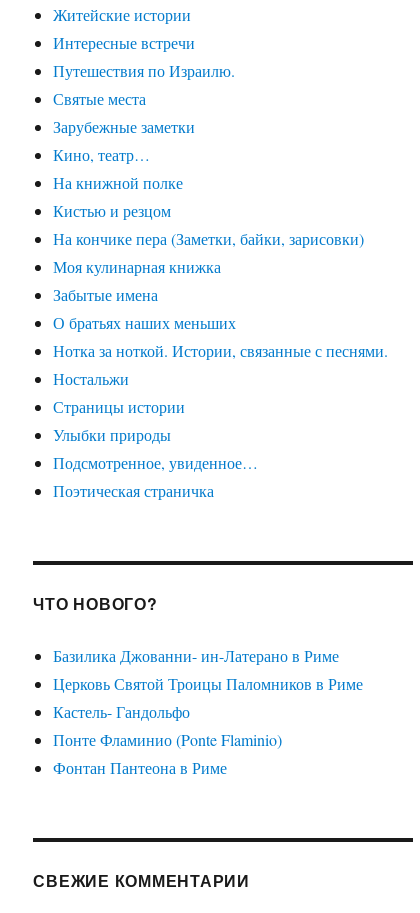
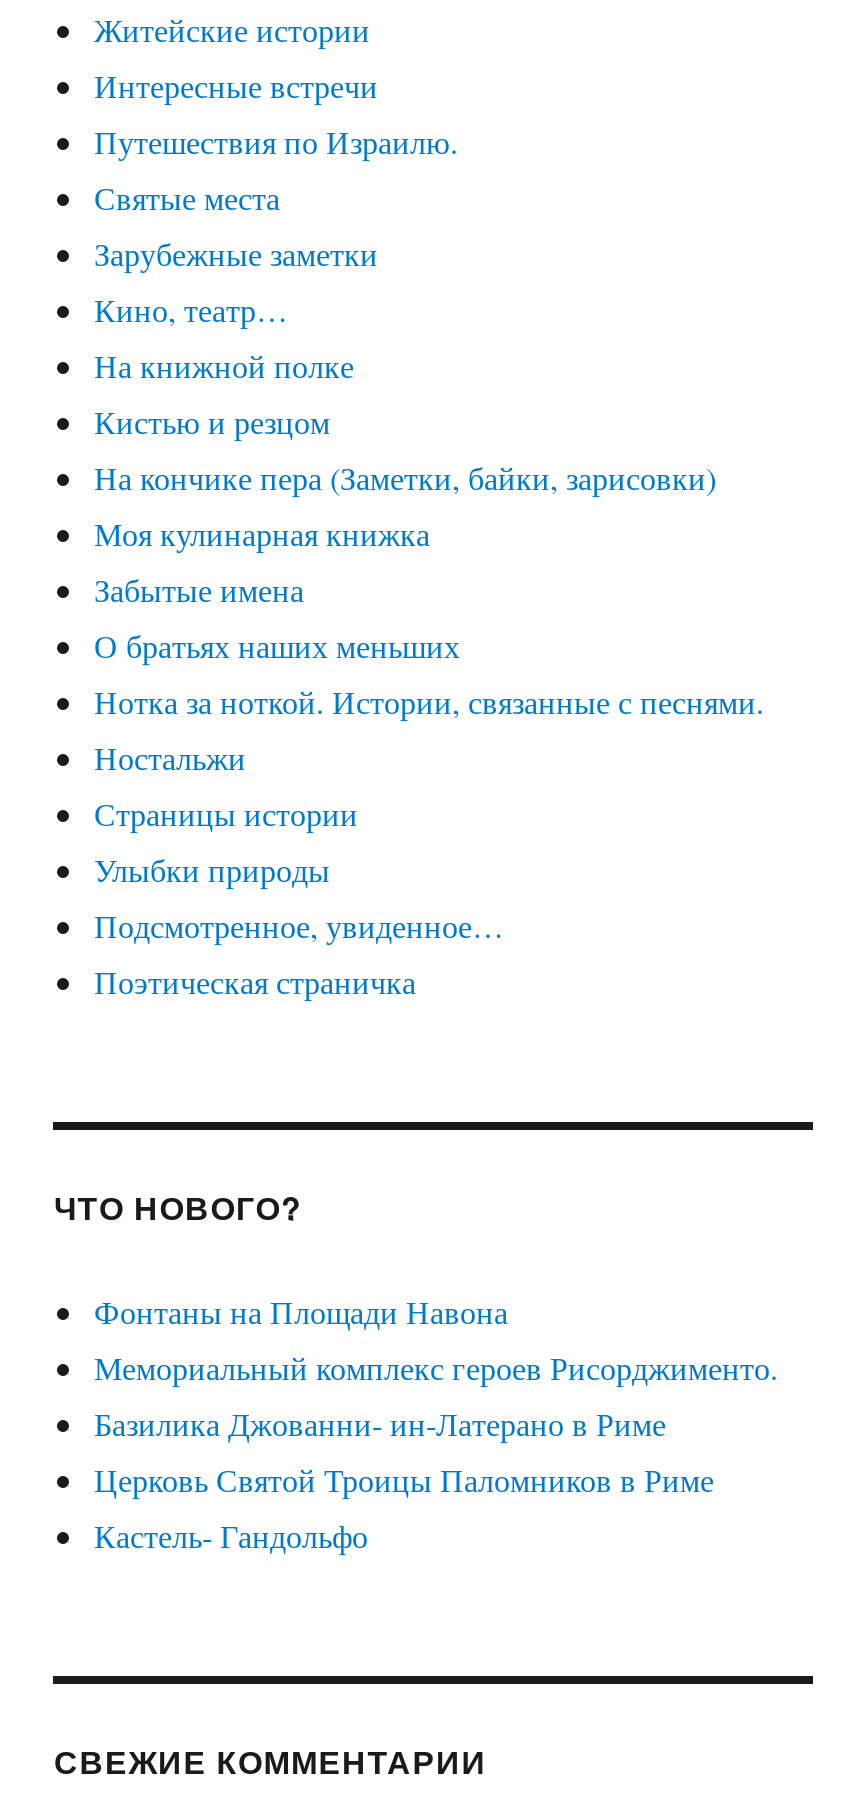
none -> [94,1290,778,1388] Фонтаны на Площади Навона | Мемориальный комплекс героев Рисорджименто.
moved [53,645,363,722] -> [94,1402,714,1556]: Базилика Джованни- ин-Латерано в Риме | Церковь Святой Троицы Паломников в Риме | Кастель- Гандольфо
[53,729,282,778] Понте Фламинио (Ponte Flaminio) | Фонтан Пантеона в Риме -> none

